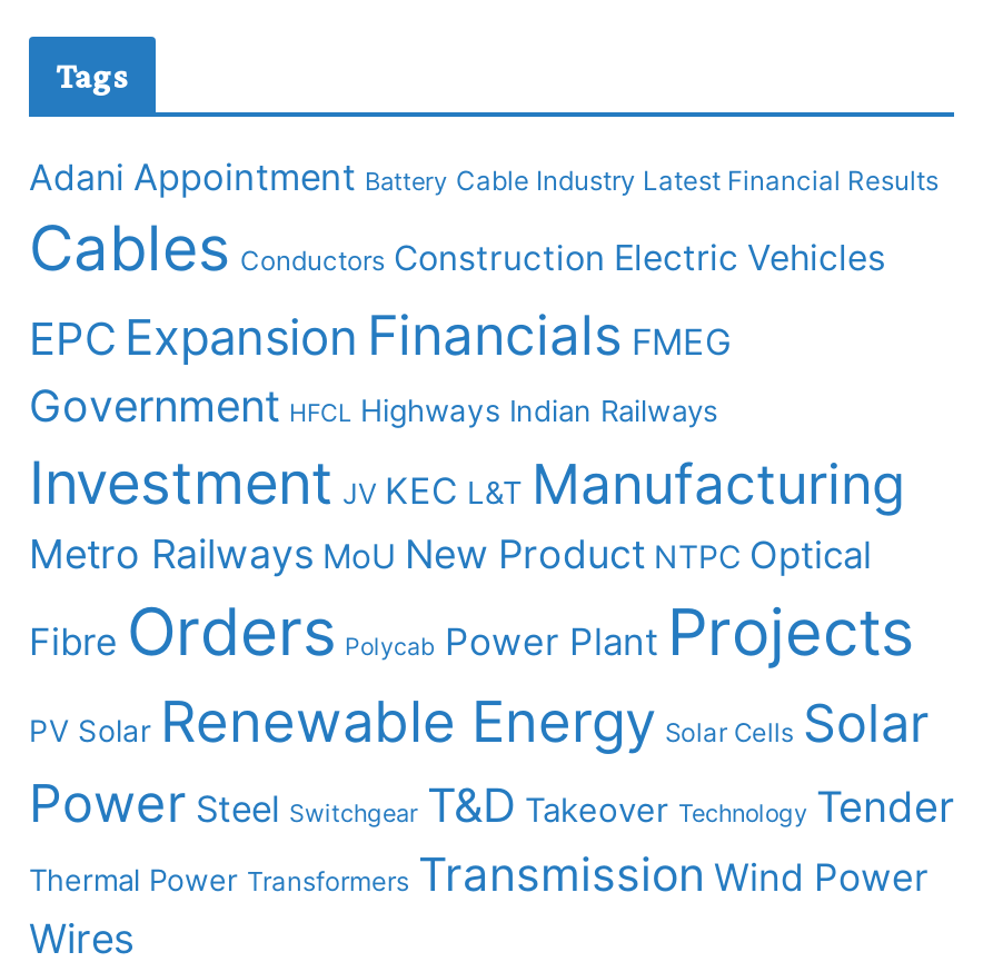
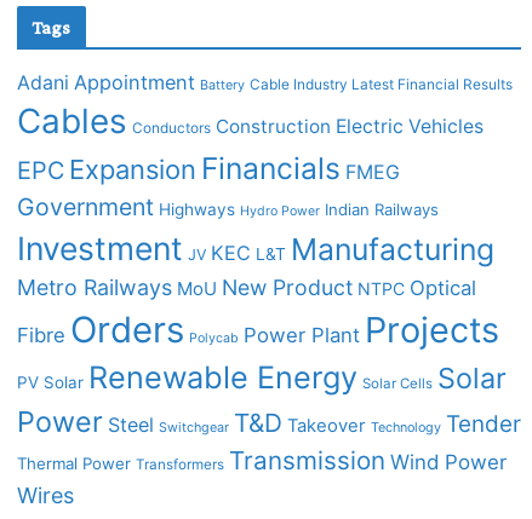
[29,379,718,432] Government HFCL Highways Indian Railways -> [17,192,439,221] Government Highways Hydro Power Indian Railways

